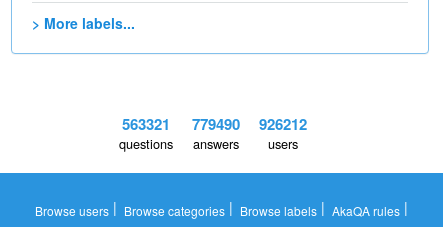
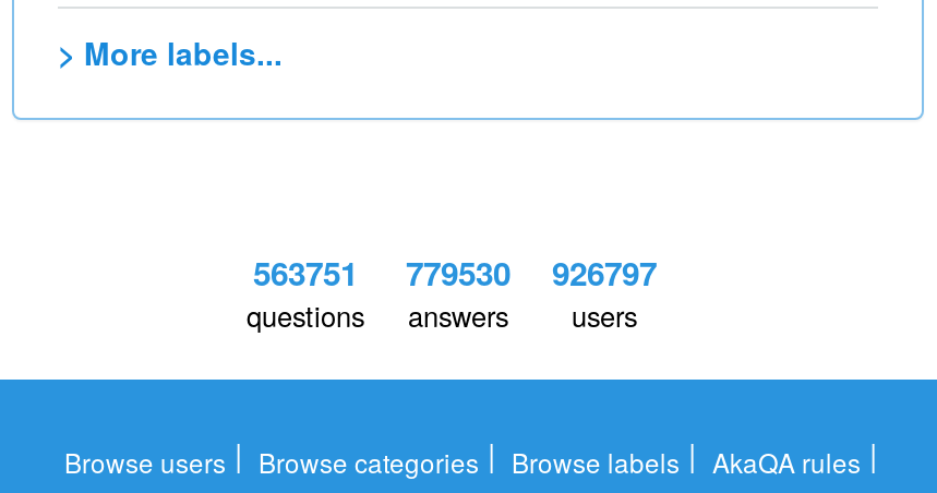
[121,113,169,135] 563321 -> [253,249,358,297] 563751
[191,113,239,135] 779490 -> [406,249,510,297] 779530
[258,113,306,135] 926212 -> [552,249,657,297] 926797

